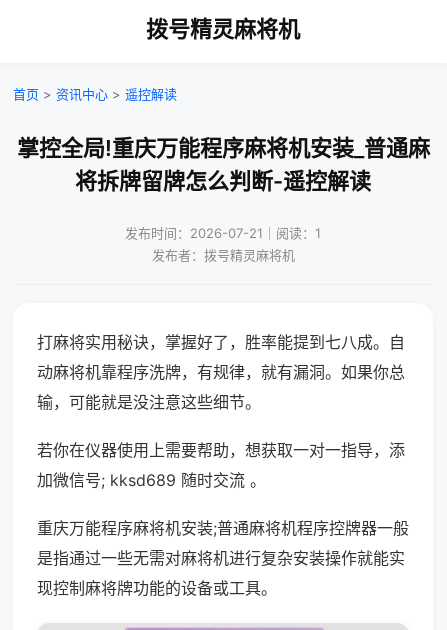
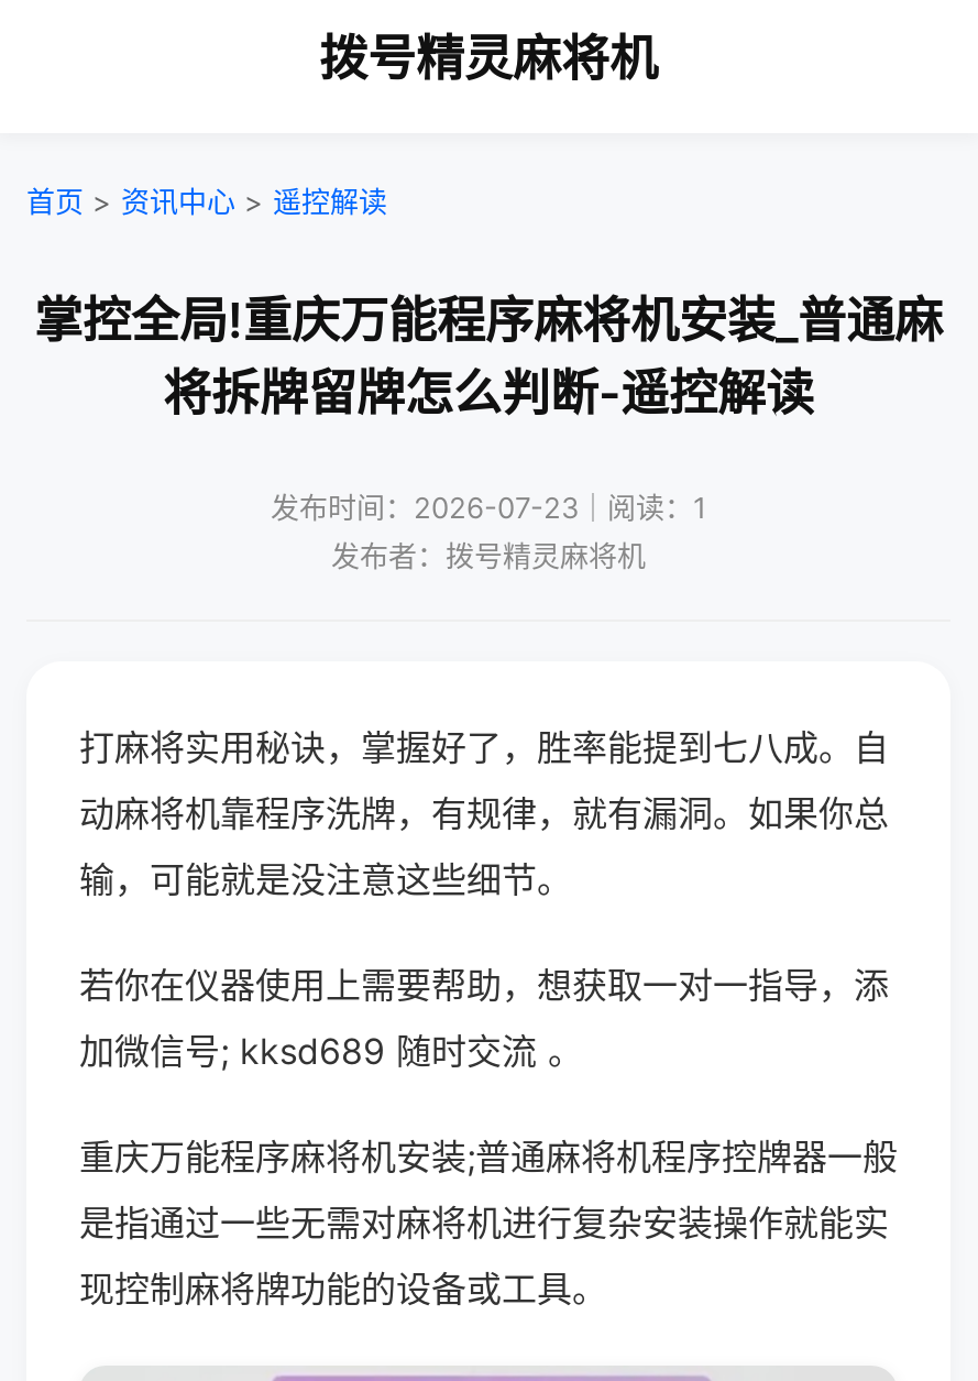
[125,225,321,241] 发布时间：2026-07-21｜阅读：1 -> [271,490,706,525] 发布时间：2026-07-23｜阅读：1

